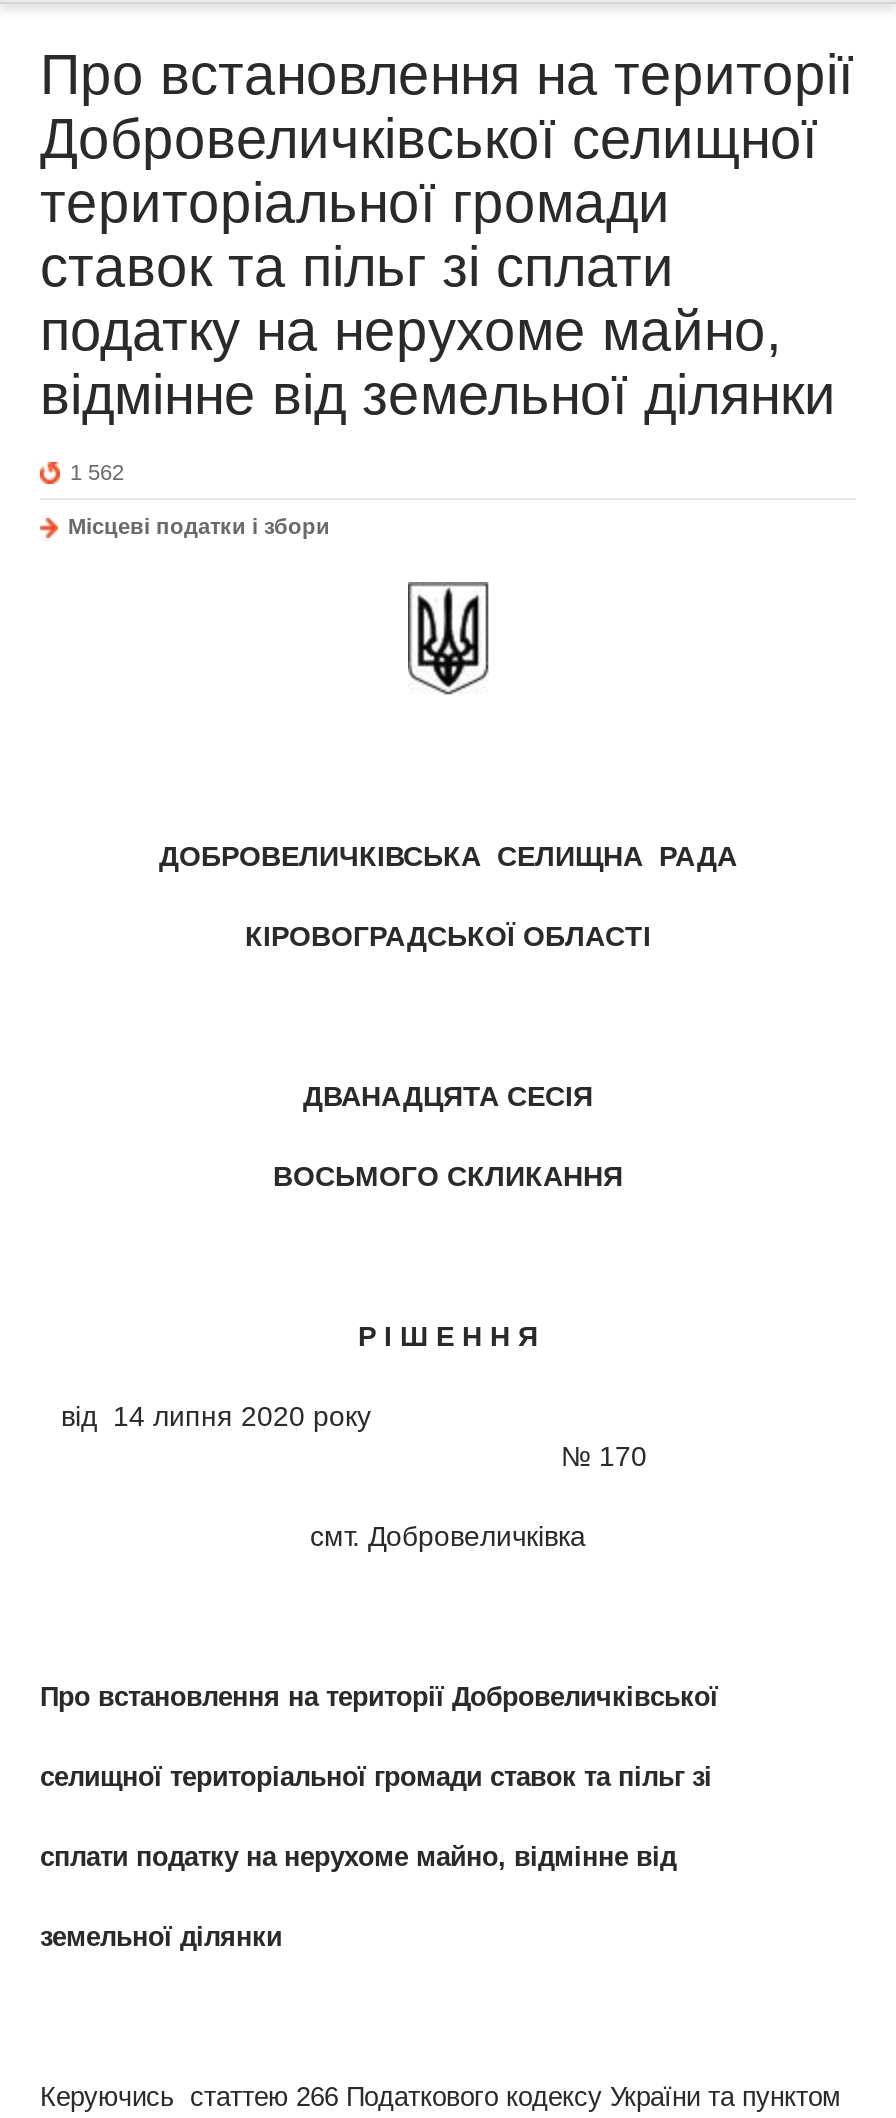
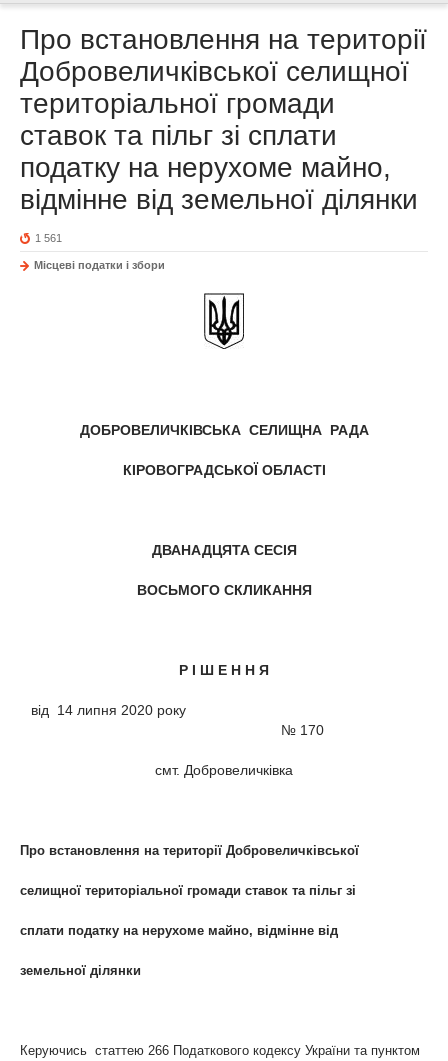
[70,460,124,484] 1 562 -> [35,232,62,244] 1 561

